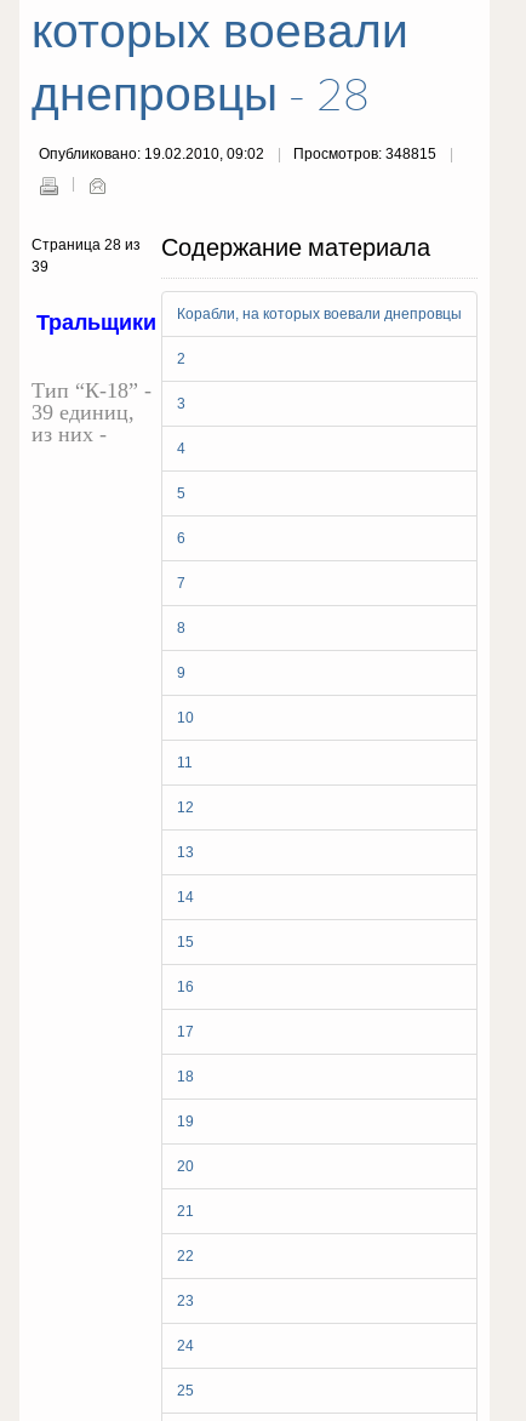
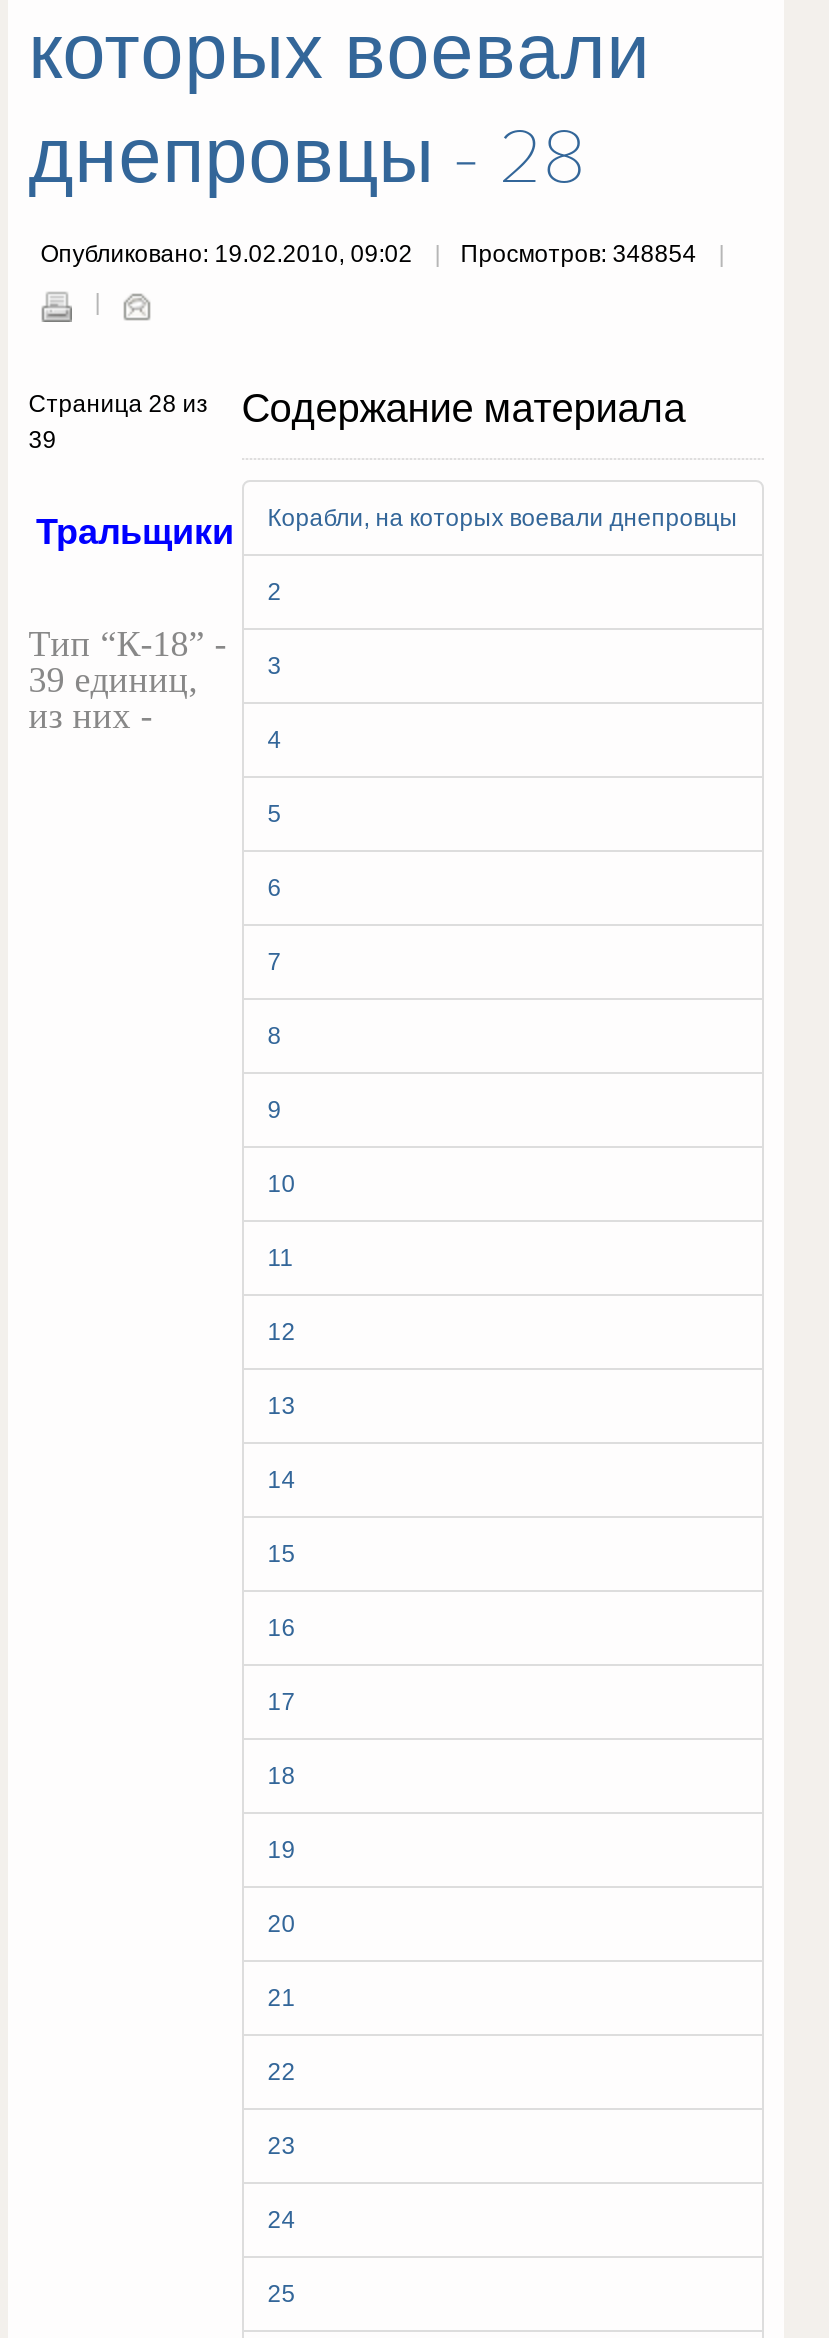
[39,145,440,162] Опубликовано: 19.02.2010, 09:02 Просмотров: 348815 -> [40,240,702,268] Опубликовано: 19.02.2010, 09:02 Просмотров: 348854

